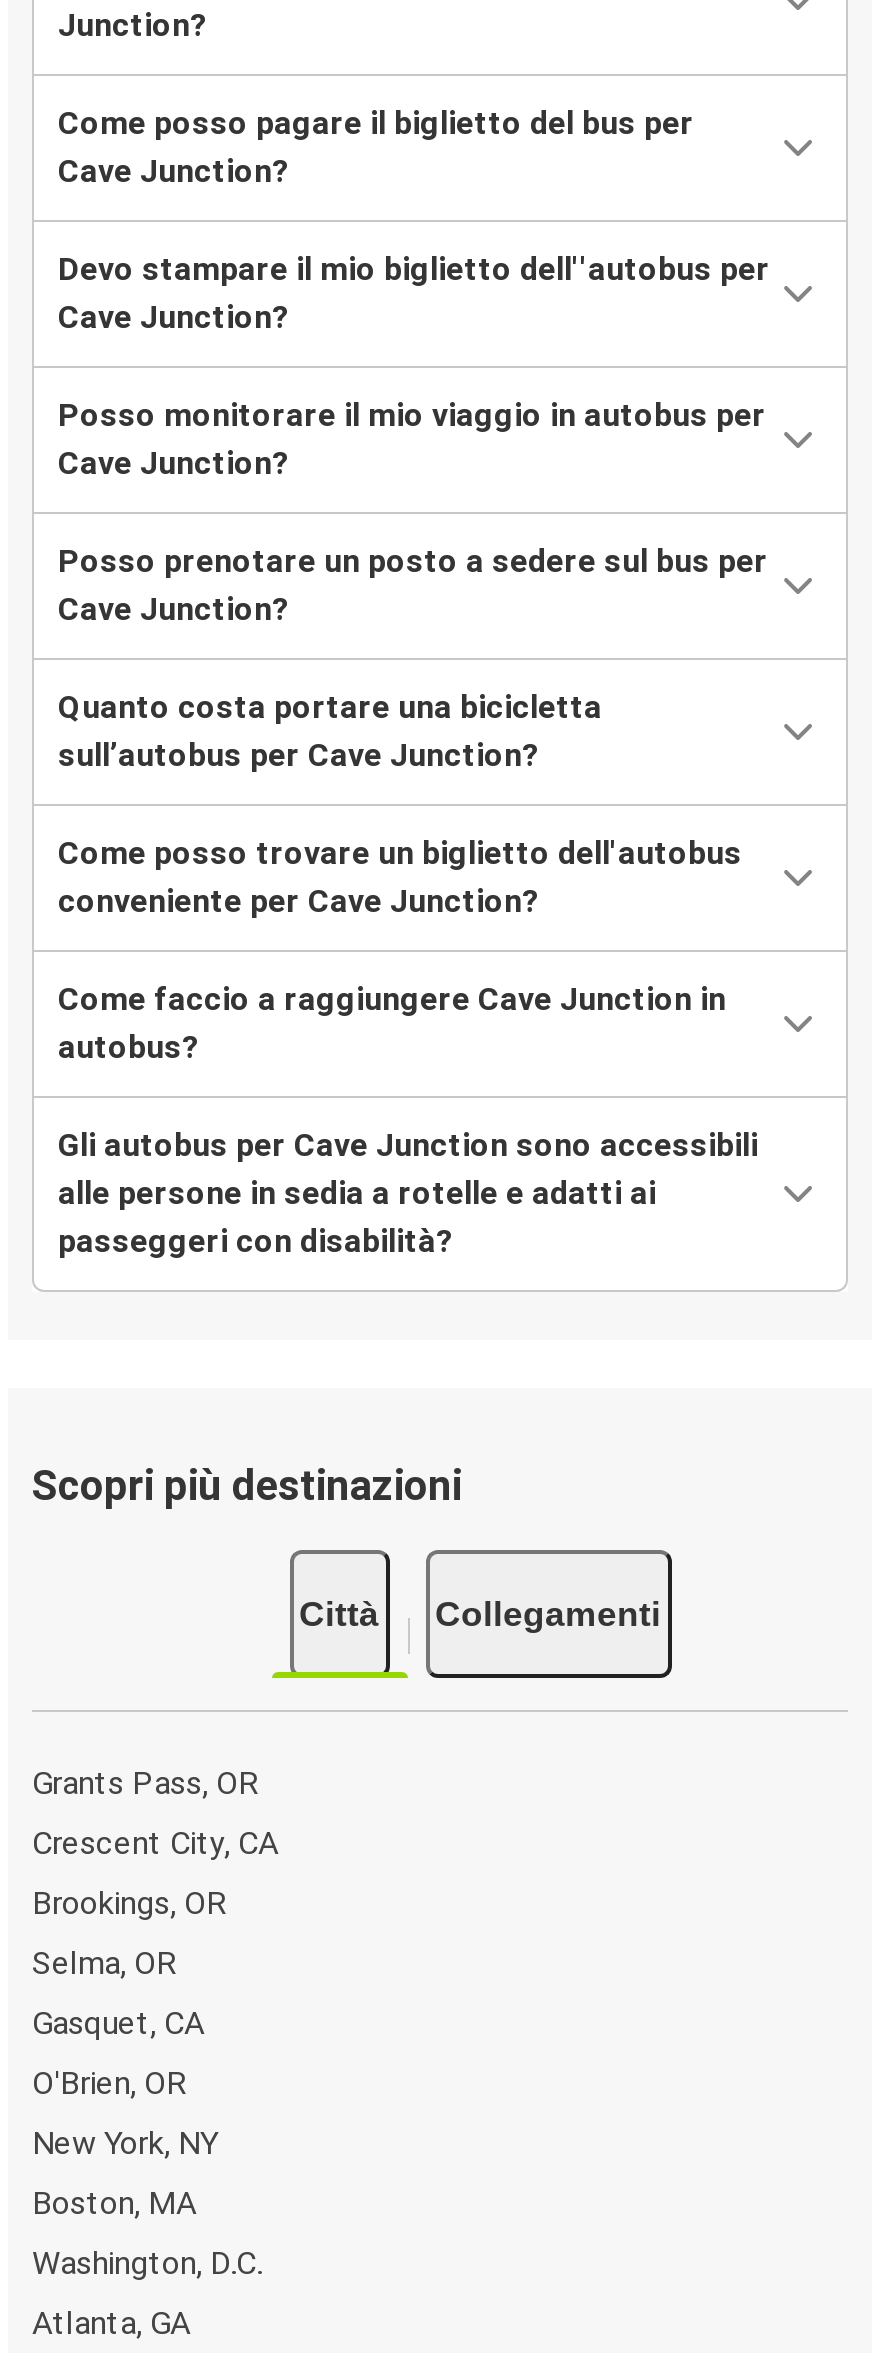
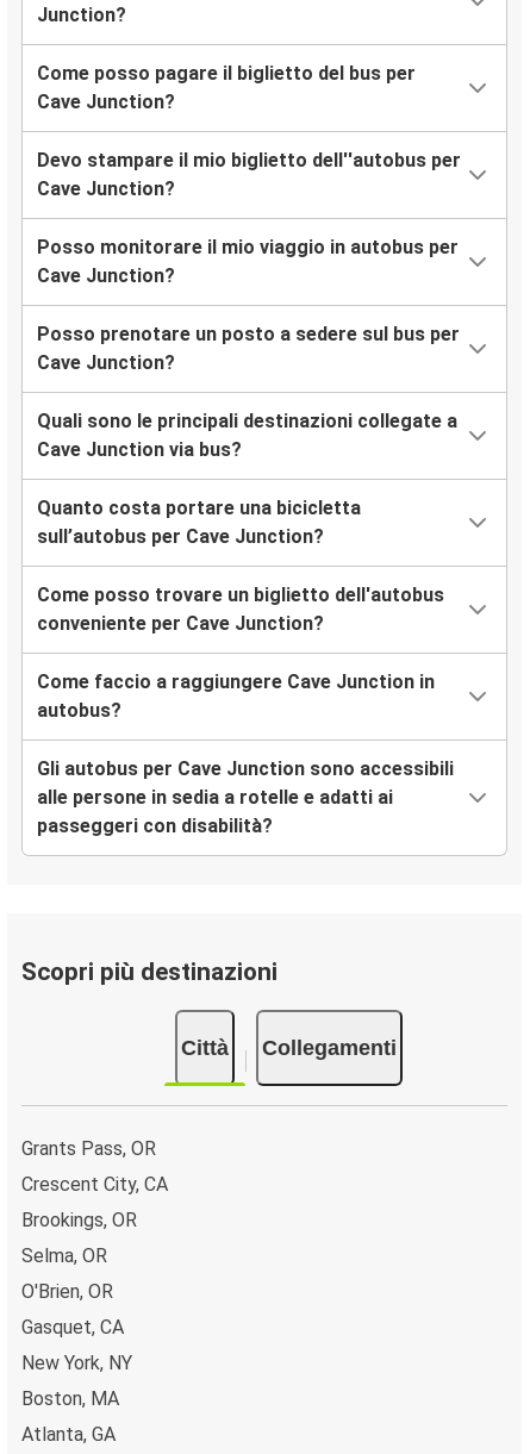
none -> [37,410,457,461] Quali sono le principali destinazioni collegate a | Cave Junction via bus?
moved [32,689,758,1981] -> [21,497,454,1266]: Quanto costa portare una bicicletta | sull’autobus per Cave Junction? | Come posso trovare un biglietto dell'autobus | ... | Brookings, OR | Selma, OR
moved [32,2003,204,2041] -> [21,1315,124,1338]: Gasquet, CA
moved [32,2123,218,2221] -> [21,1351,132,1409]: New York, NY | Boston, MA
[32,2243,262,2281] Washington, D.C. -> none

